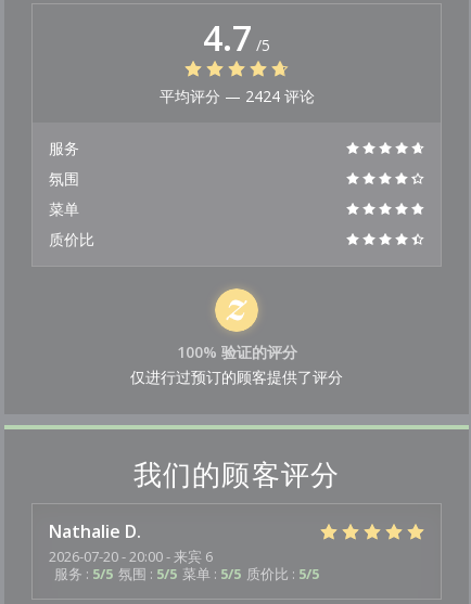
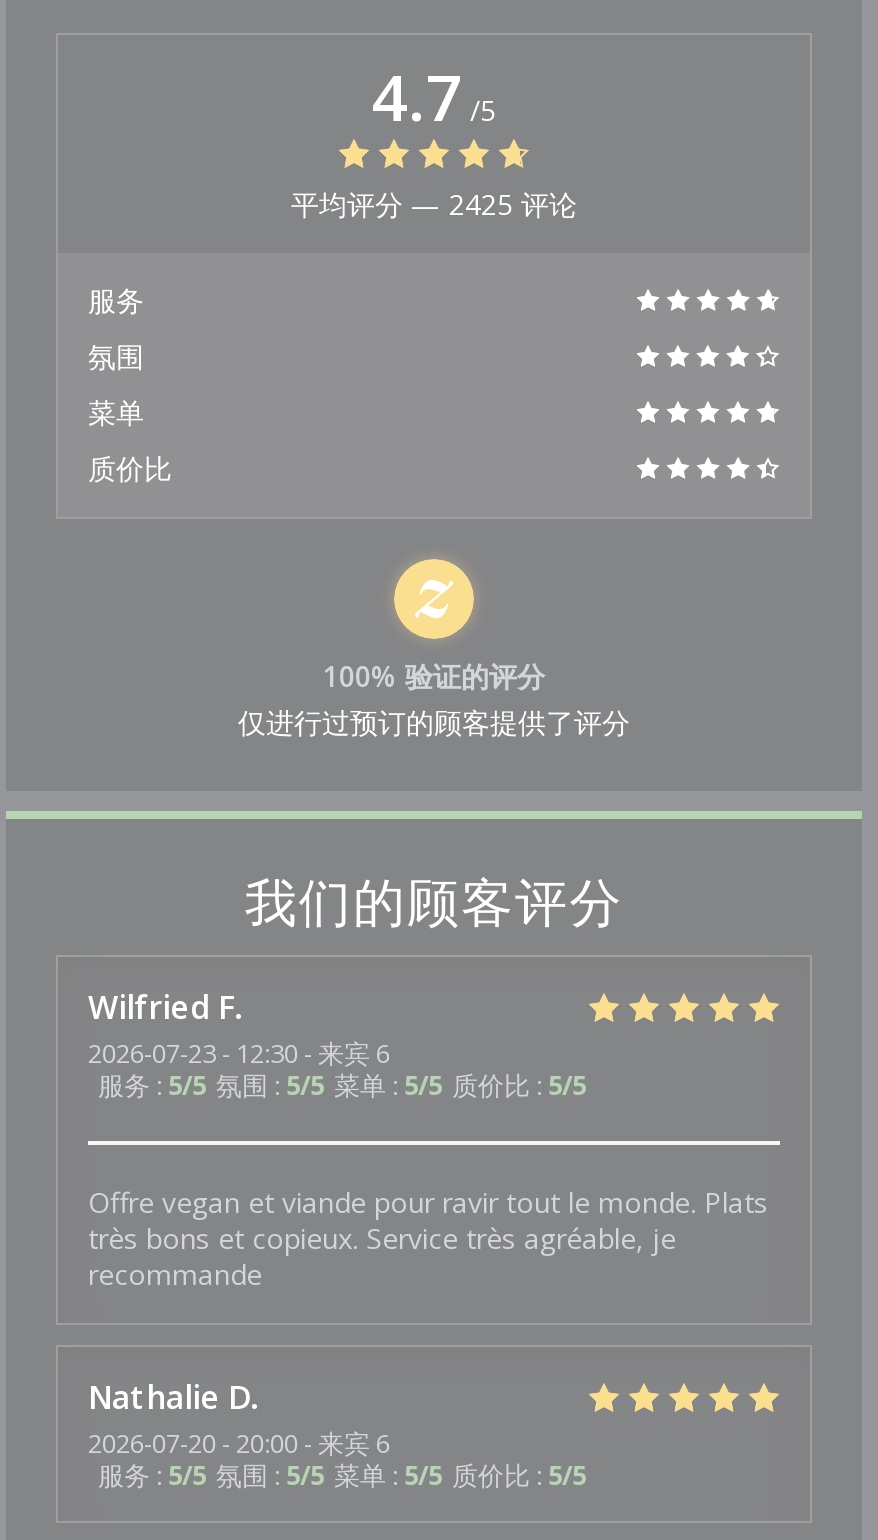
[159,86,314,106] 平均评分 — 2424 评论 -> [291,185,577,223] 平均评分 — 2425 评论
none -> [88,985,768,1293] Wilfried F | 2026-07-23 - 12:30 - 来宾 6 | 服务: 5/5 氛围: 5/5 菜单: 5/5 质价比: 5/5 | Offre vegan et viande pour ravir tout le monde. Plats | très bons et copieux. Service très agréable, je | recommande

